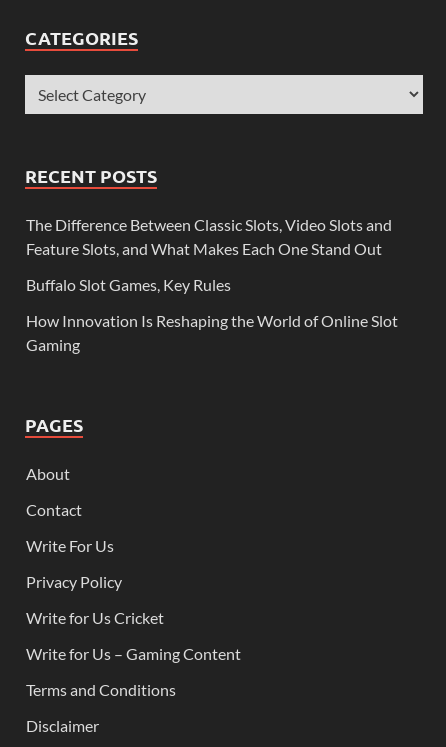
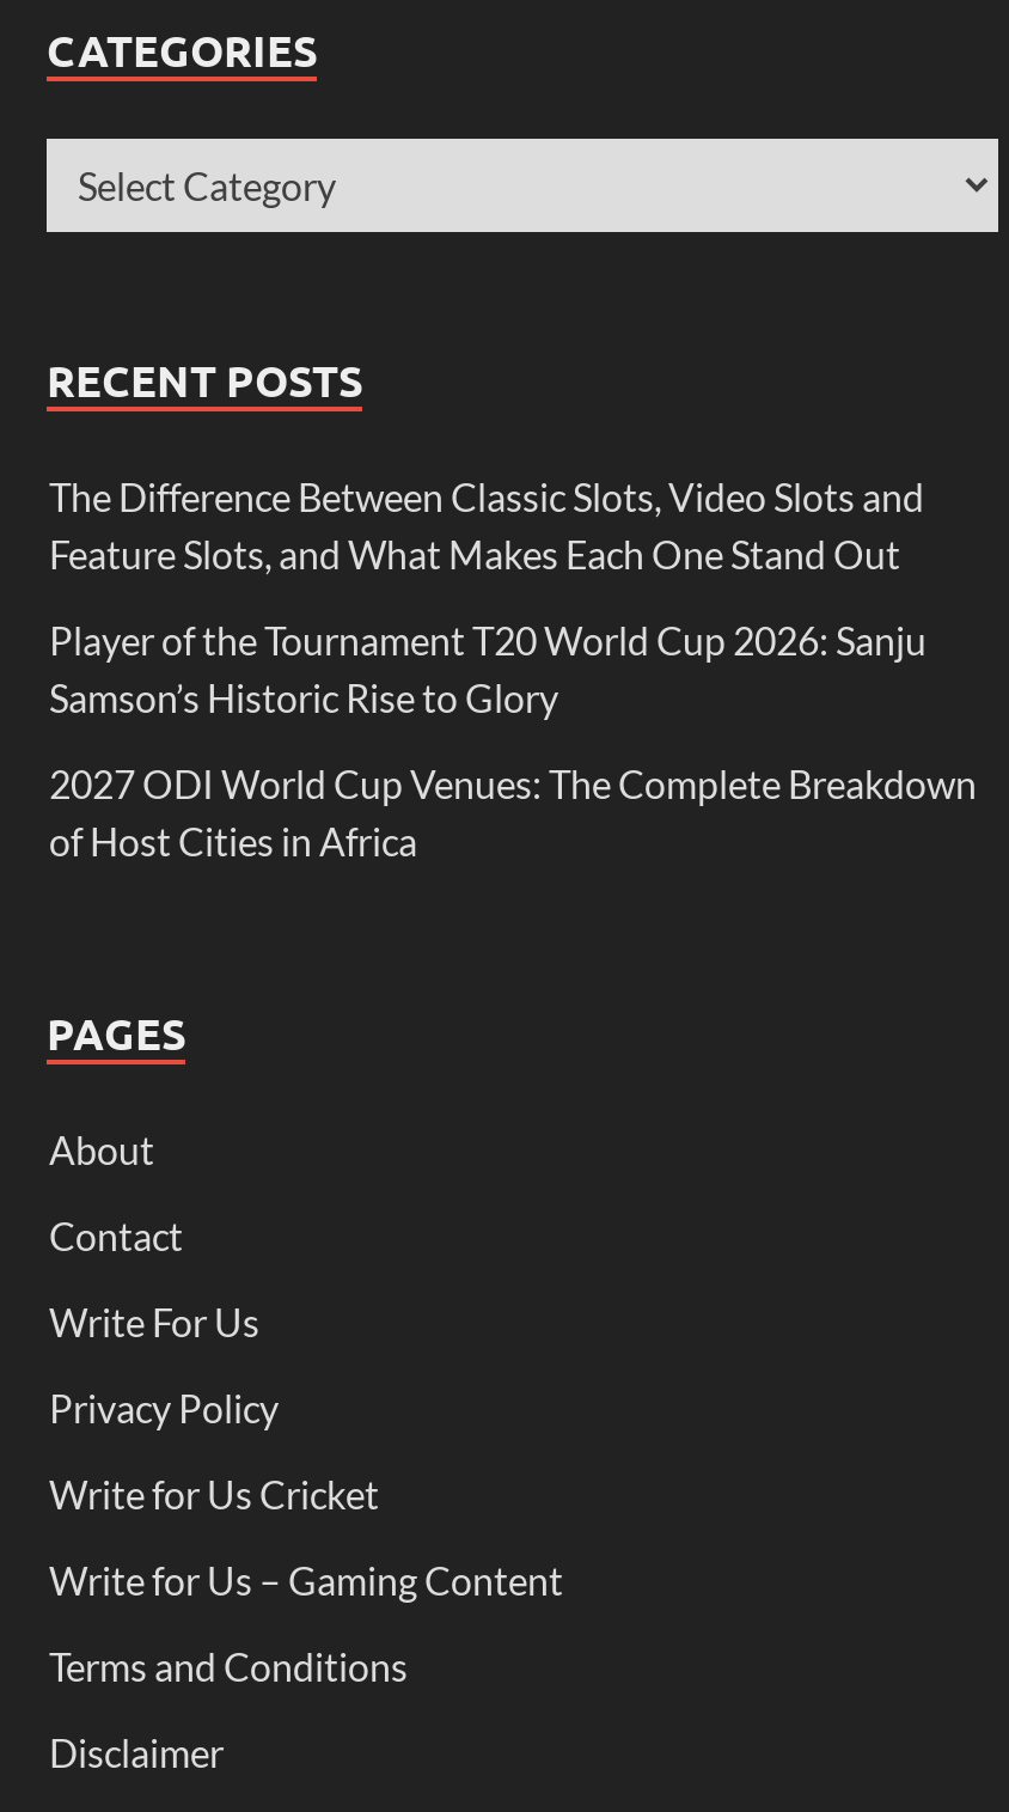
[26,275,231,294] Buffalo Slot Games, Key Rules -> [49,616,927,719] Player of the Tournament T20 World Cup 2026: Sanju | Samson’s Historic Rise to Glory
[26,311,398,354] How Innovation Is Reshaping the World of Online Slot | Gaming -> [49,760,977,863] 2027 ODI World Cup Venues: The Complete Breakdown | of Host Cities in Africa

